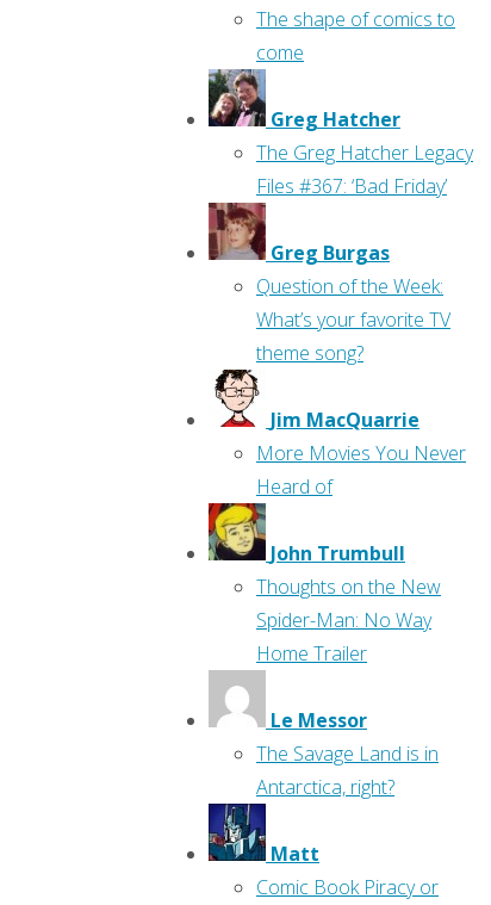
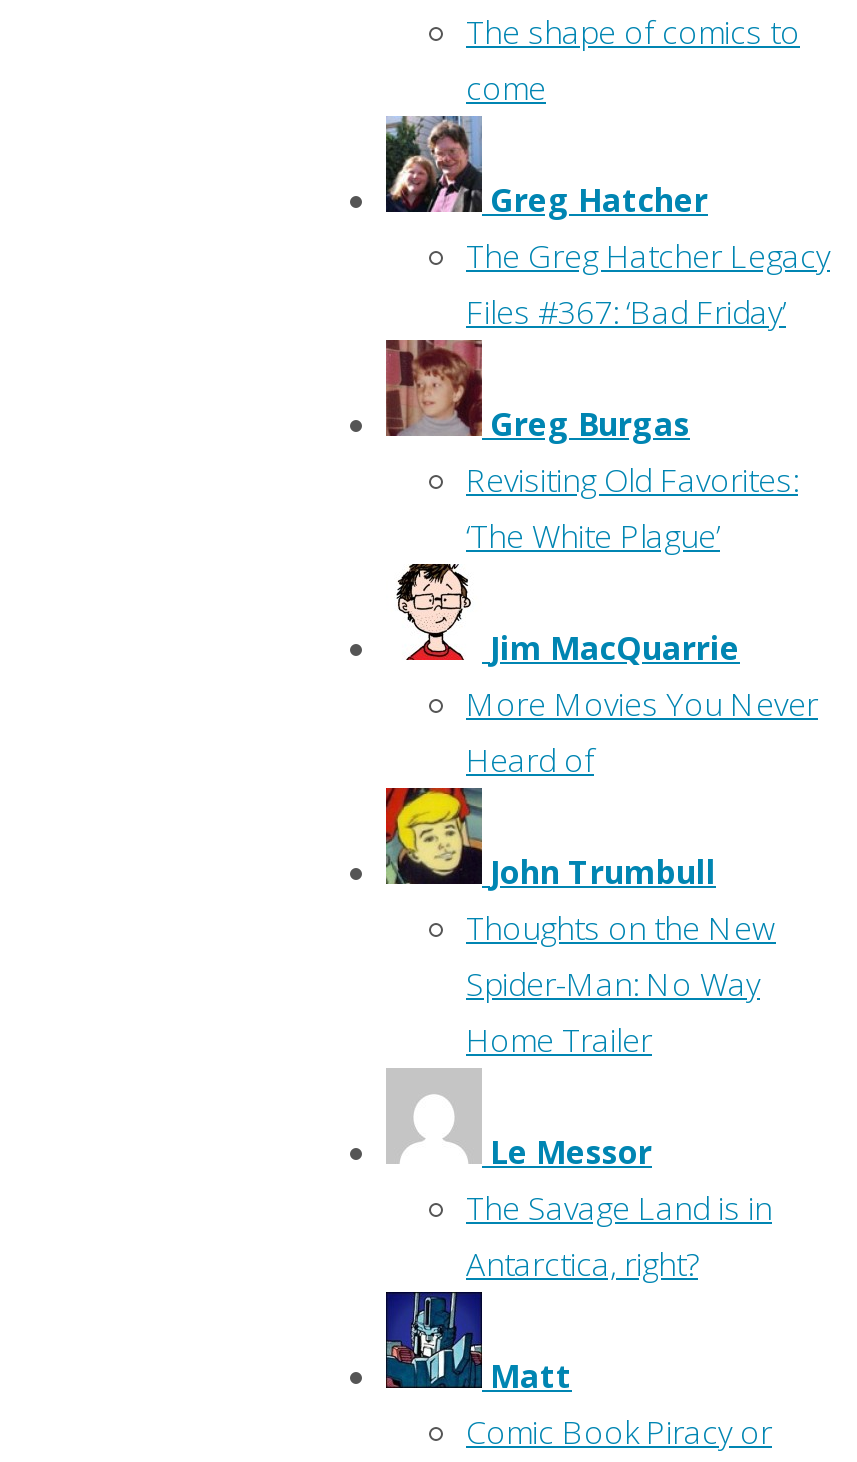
[256,272,450,365] Question of the Week: | What’s your favorite TV | theme song? -> [466,457,798,557] Revisiting Old Favorites: | ‘The White Plague’

